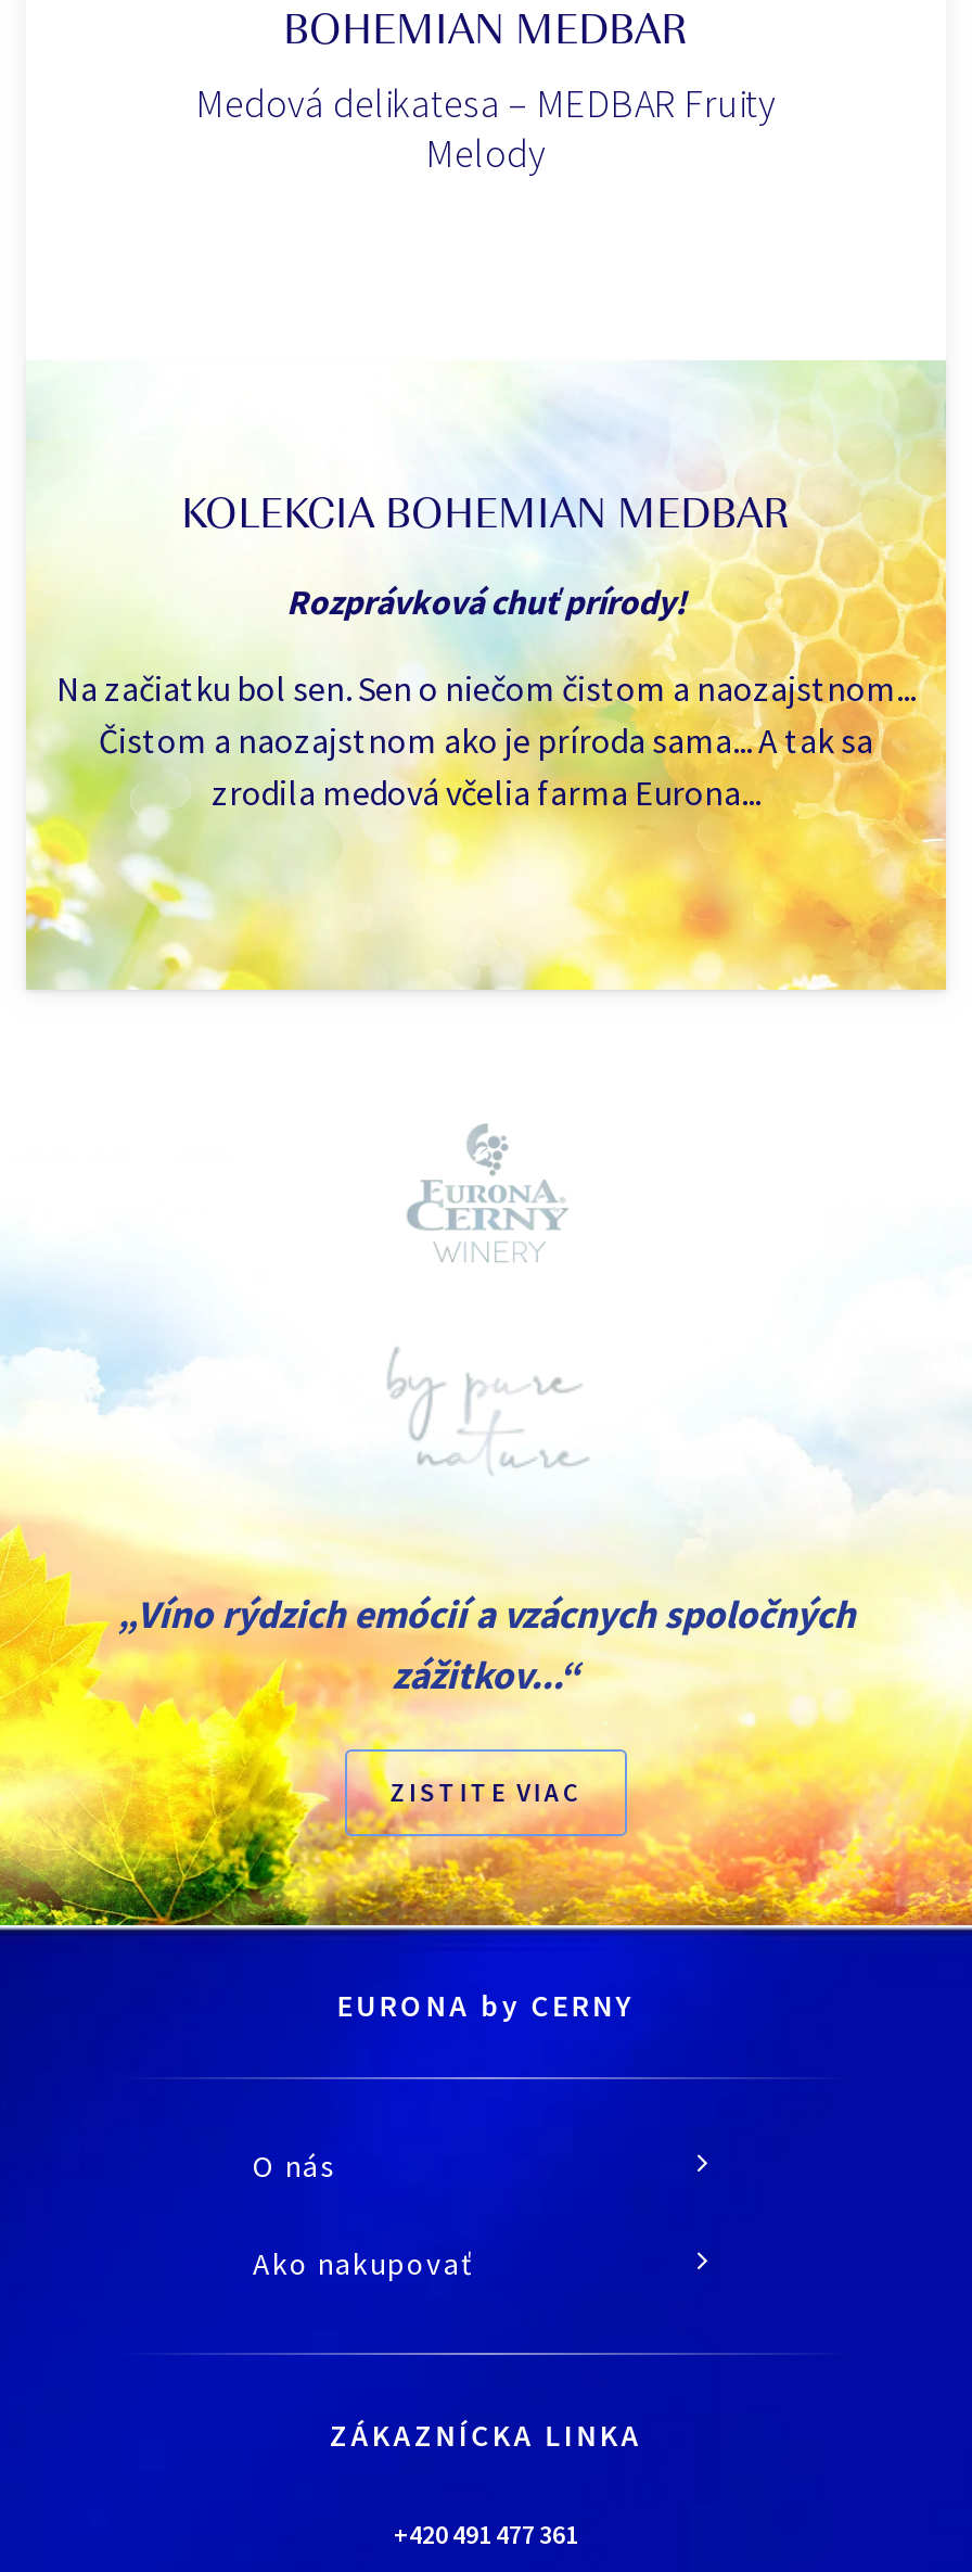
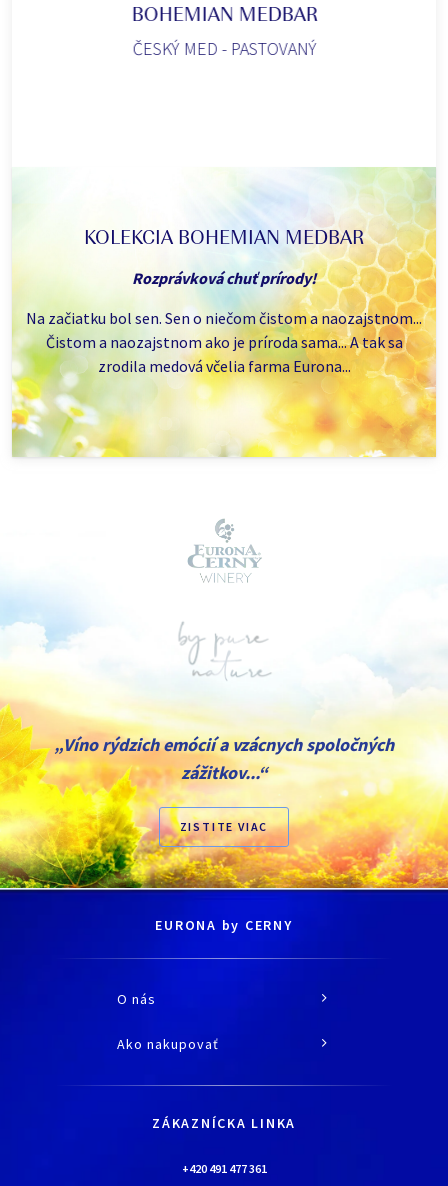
[196,78,776,178] Medová delikatesa – MEDBAR Fruity | Melody -> [132,37,316,60] ČESKÝ MED - PASTOVANÝ

